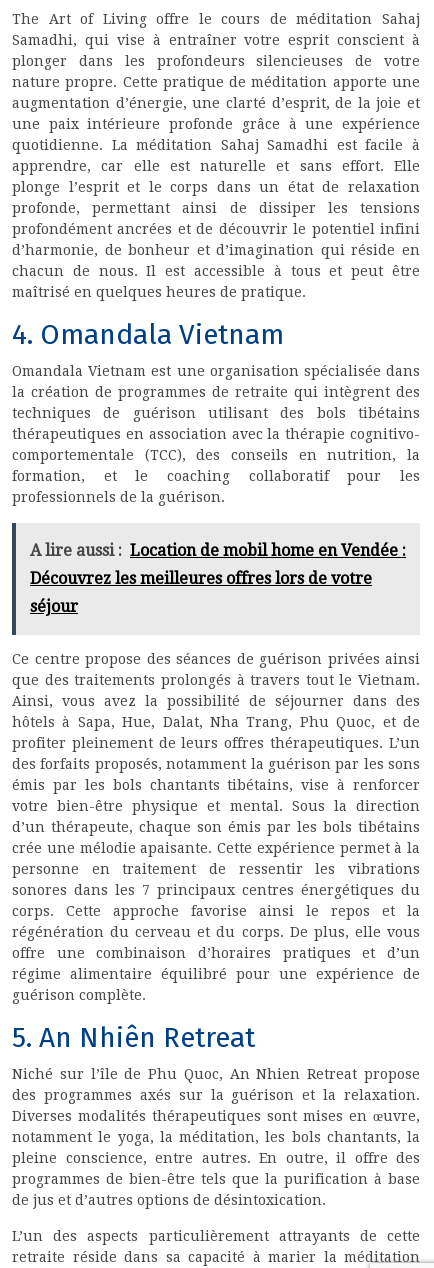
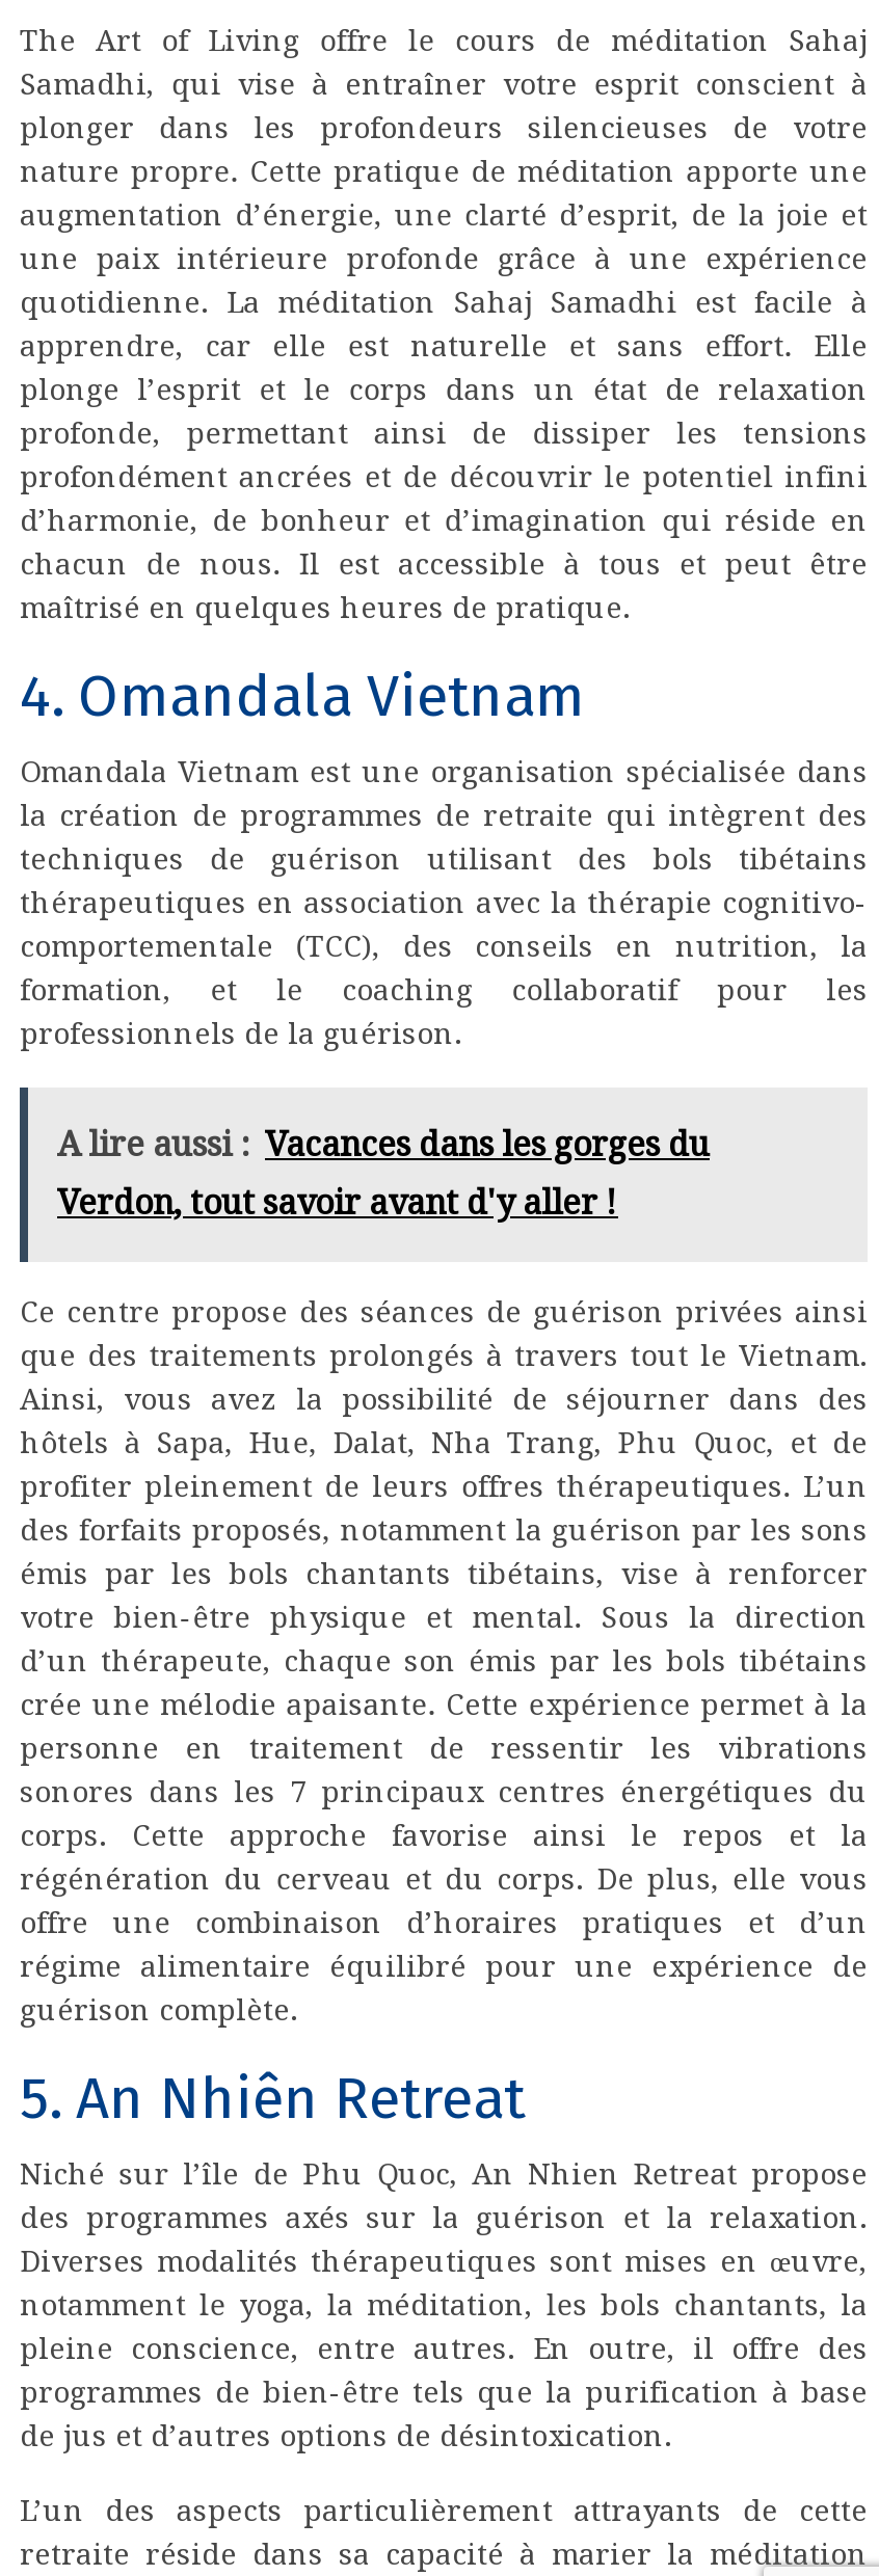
[30,541,406,616] A lire aussi : Location de mobil home en Vendée : | Découvrez les meilleures offres lors de votre | séjour -> [57,1124,710,1221] A lire aussi : Vacances dans les gorges du | Verdon, tout savoir avant d'y aller !

